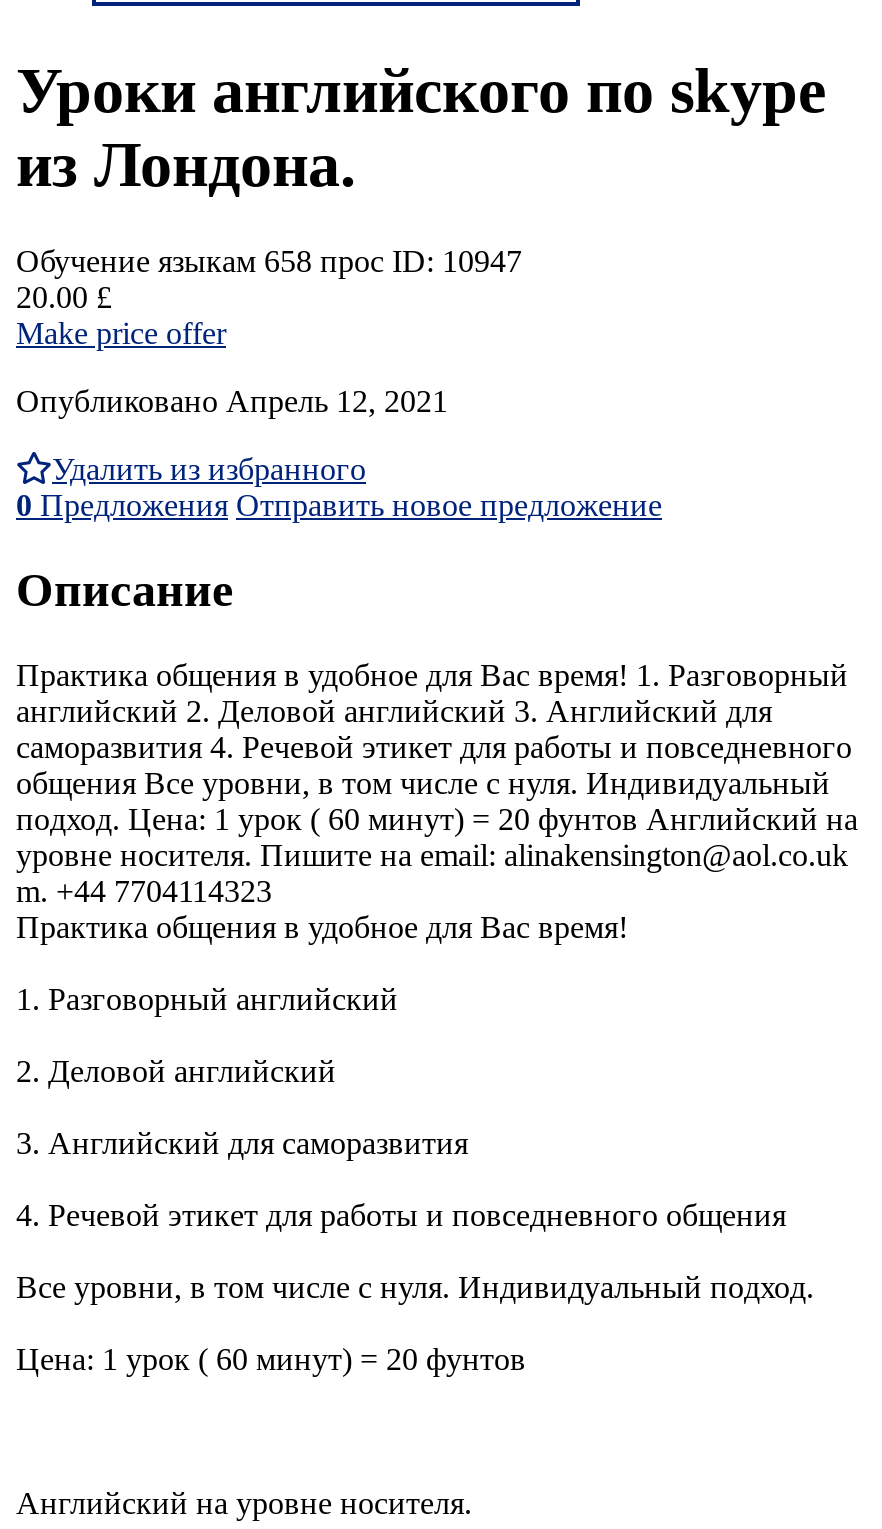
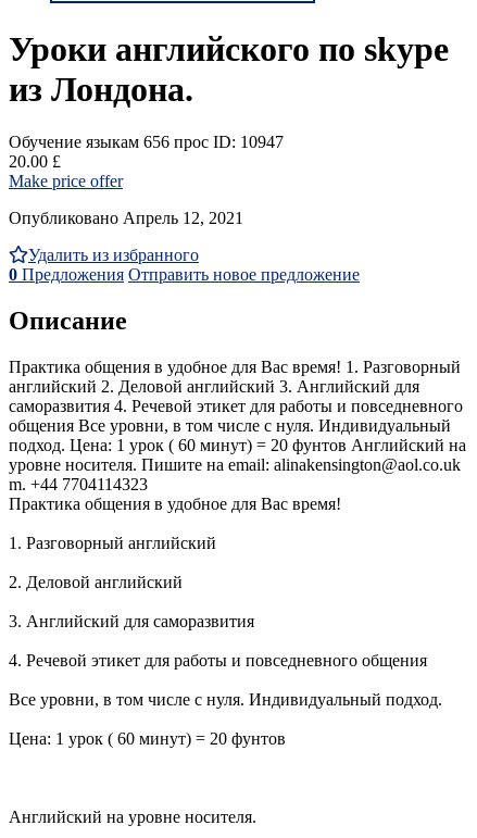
[16,244,522,278] Обучение языкам 658 прос ID: 10947 -> [9,133,284,151] Обучение языкам 656 прос ID: 10947

